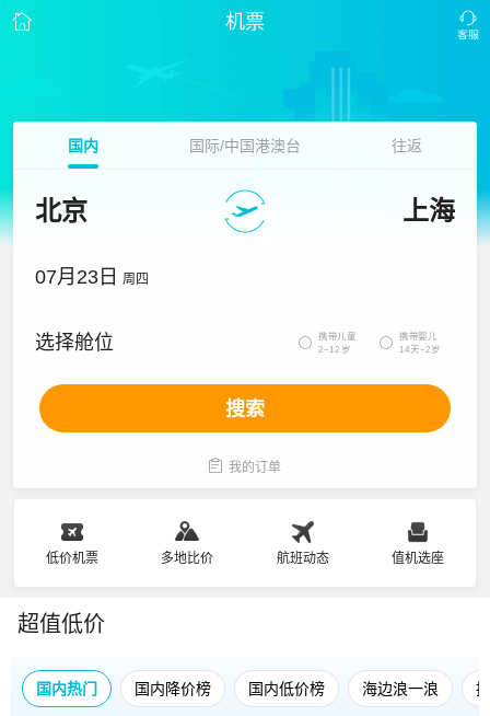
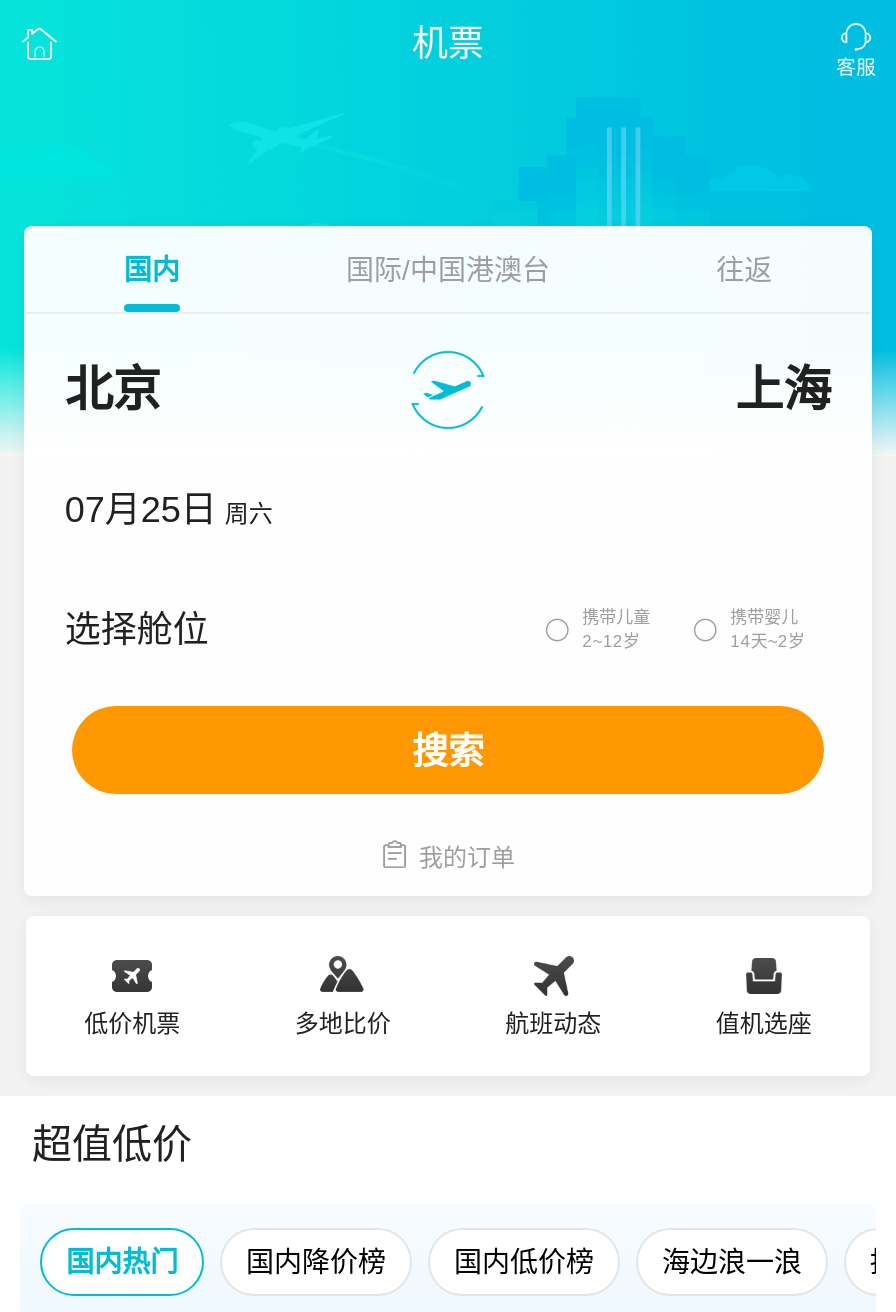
[35,266,149,288] 07月23日 周四 -> [65,490,273,530] 07月25日 周六

